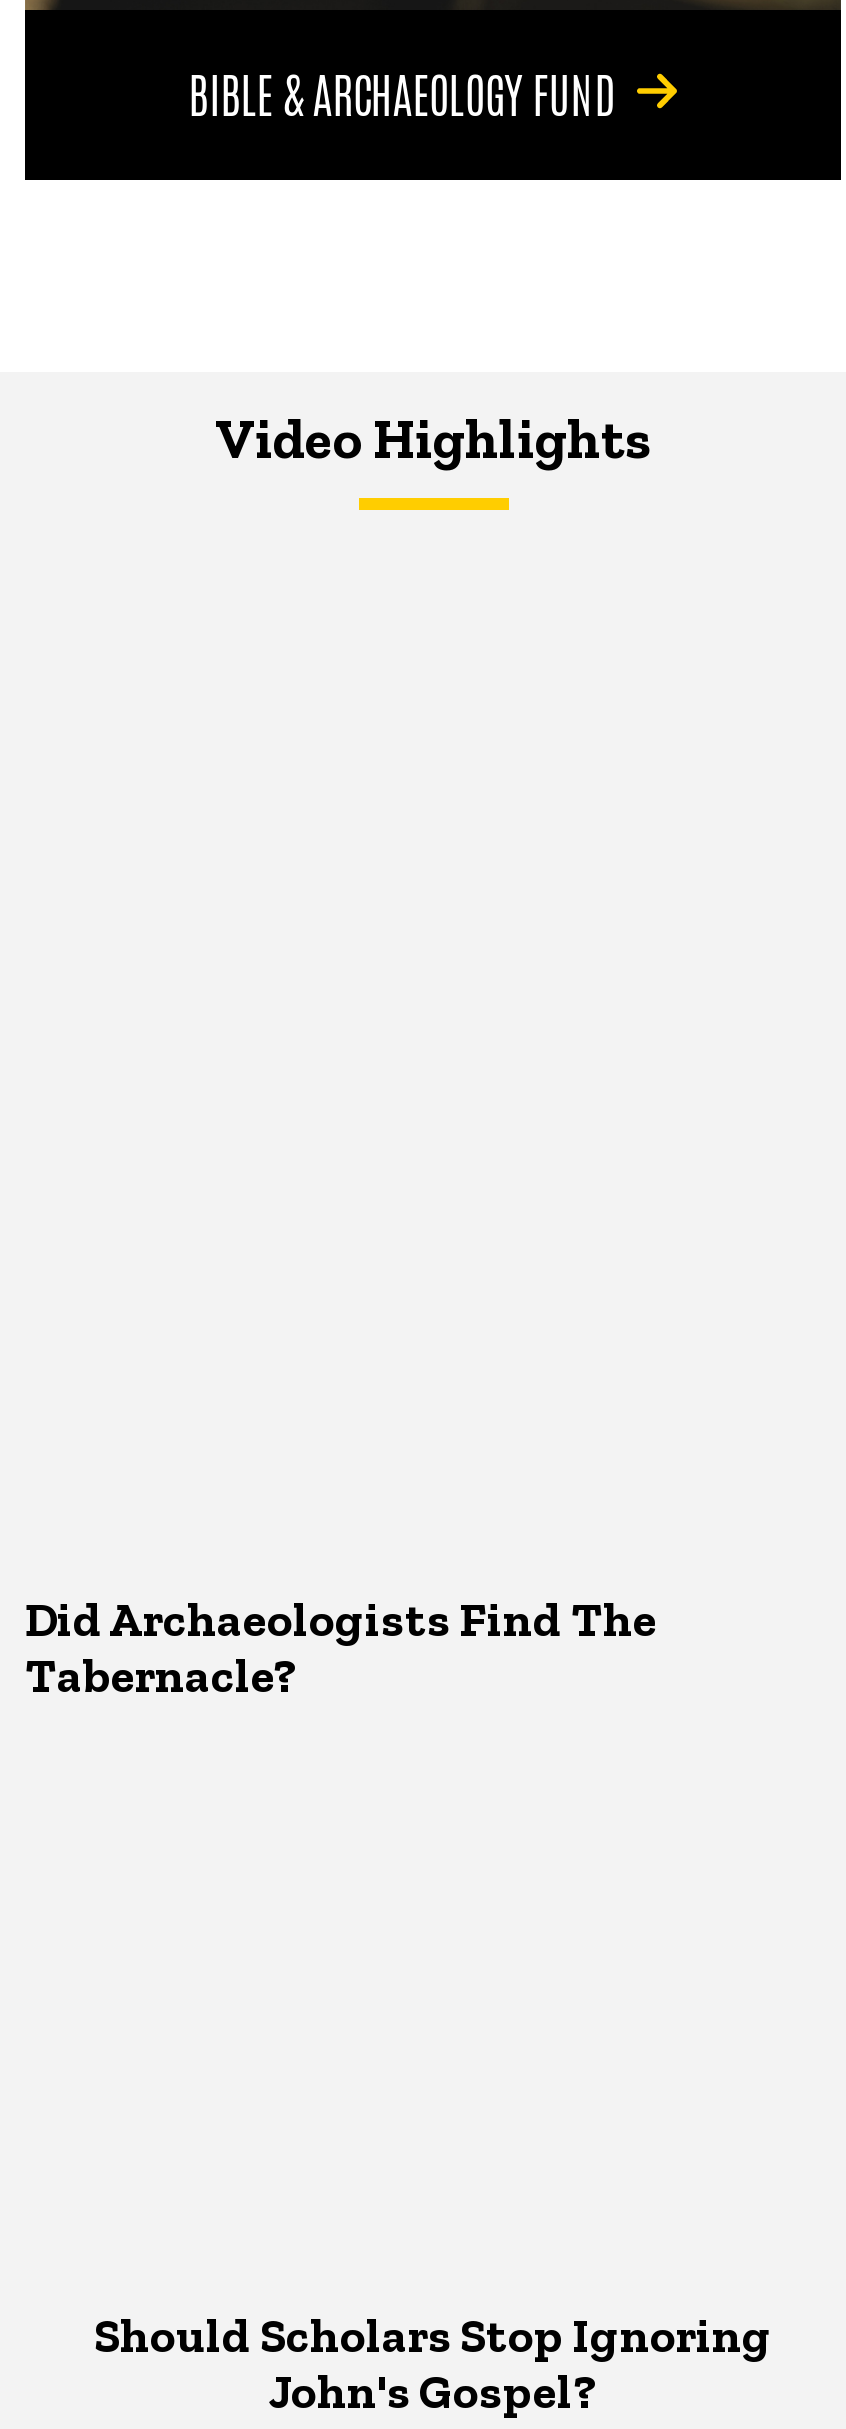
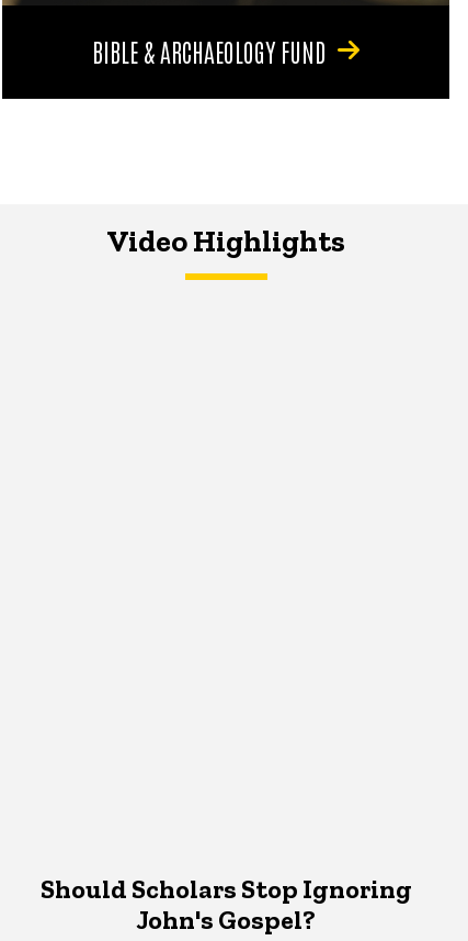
[25,1590,657,1704] Did Archaeologists Find The | Tabernacle? -> none

